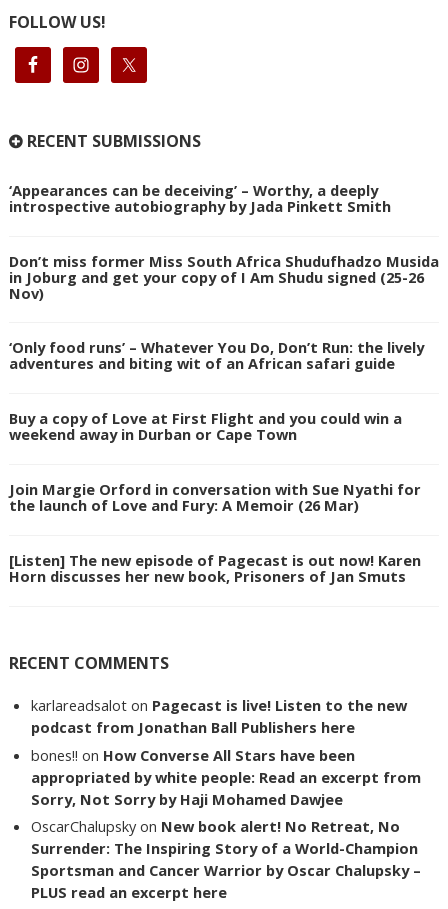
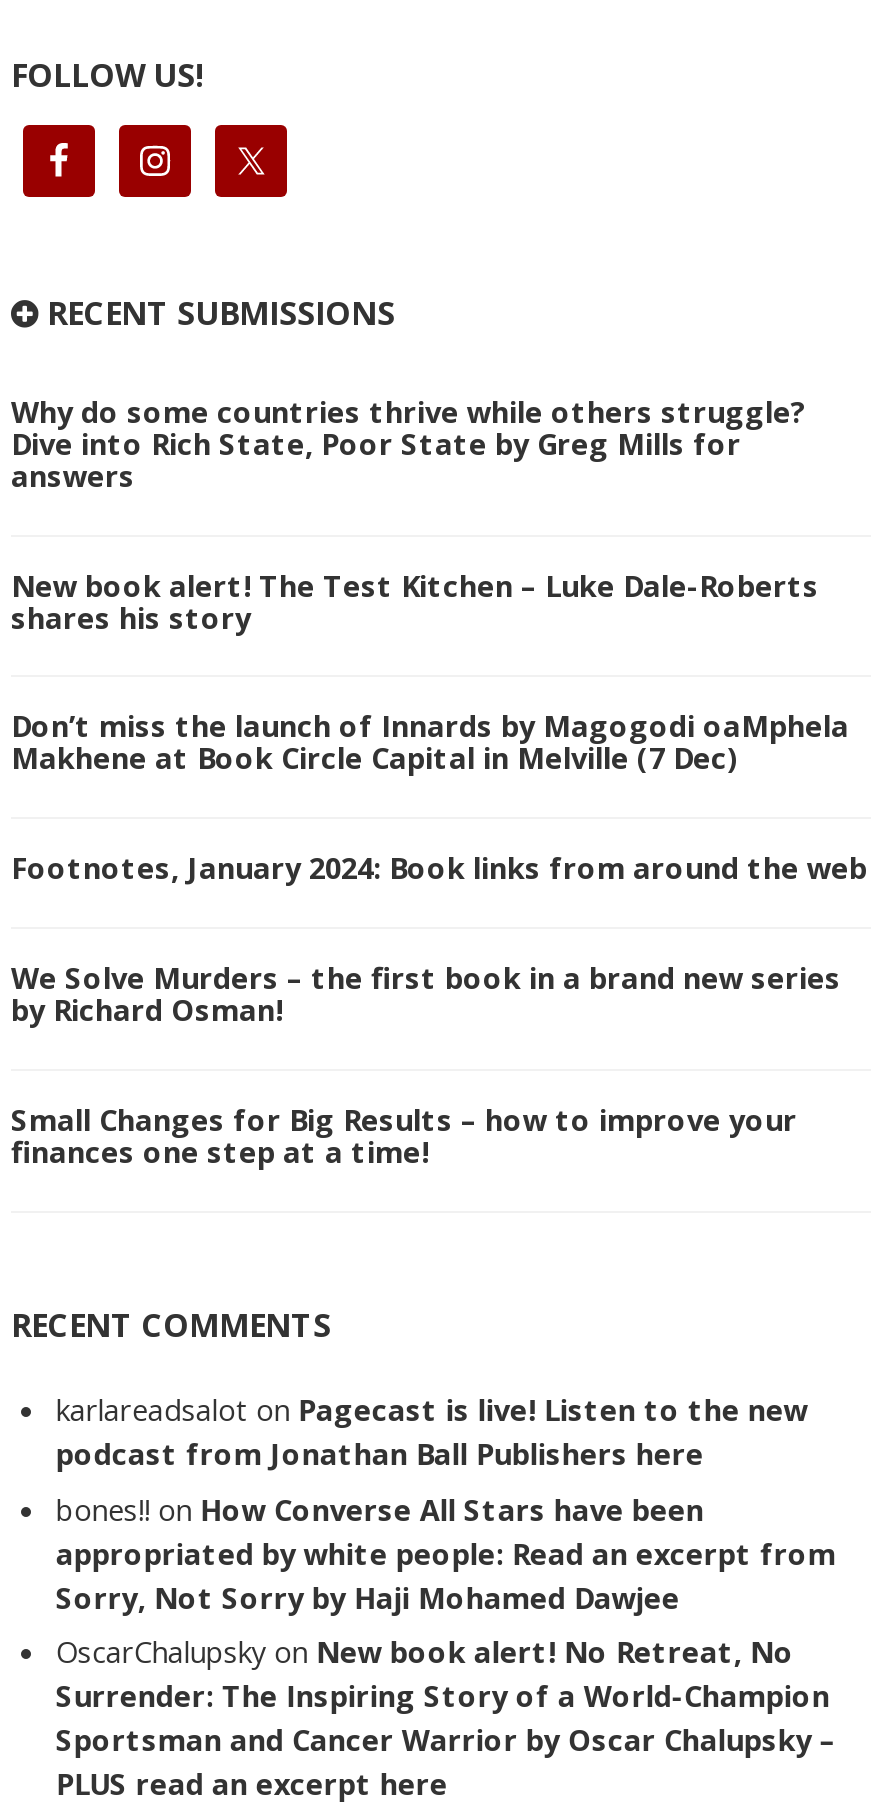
[9,180,391,216] ‘Appearances can be deceiving’ – Worthy, a deeply | introspective autobiography by Jada Pinkett Smith -> [11,391,807,495] Why do some countries thrive while others struggle? | Dive into Rich State, Poor State by Greg Mills for | answers
[9,251,439,303] Don’t miss former Miss South Africa Shudufhadzo Musida | in Joburg and get your copy of I Am Shudu signed (25-26 | Nov) -> [11,564,819,636] New book alert! The Test Kitchen – Luke Dale-Roberts | shares his story
[9,337,424,373] ‘Only food runs’ – Whatever You Do, Don’t Run: the lively | adventures and biting wit of an African safari guide -> [11,706,849,778] Don’t miss the launch of Innards by Magogodi oaMphela | Makhene at Book Circle Capital in Melville (7 Dec)
[9,408,402,444] Buy a copy of Love at First Flight and you could win a | weekend away in Durban or Cape Town -> [11,847,867,887] Footnotes, January 2024: Book links from around the web
[9,479,421,515] Join Margie Orford in conversation with Sue Nyathi for | the launch of Love and Fury: A Memoir (26 Mar) -> [11,957,841,1029] We Solve Murders – the first book in a brand new series | by Richard Osman!
[9,550,421,586] [Listen] The new episode of Pagecast is out now! Karen | Horn discusses her new book, Prisoners of Jan Smuts -> [11,1099,797,1171] Small Changes for Big Results – how to improve your | finances one step at a time!

